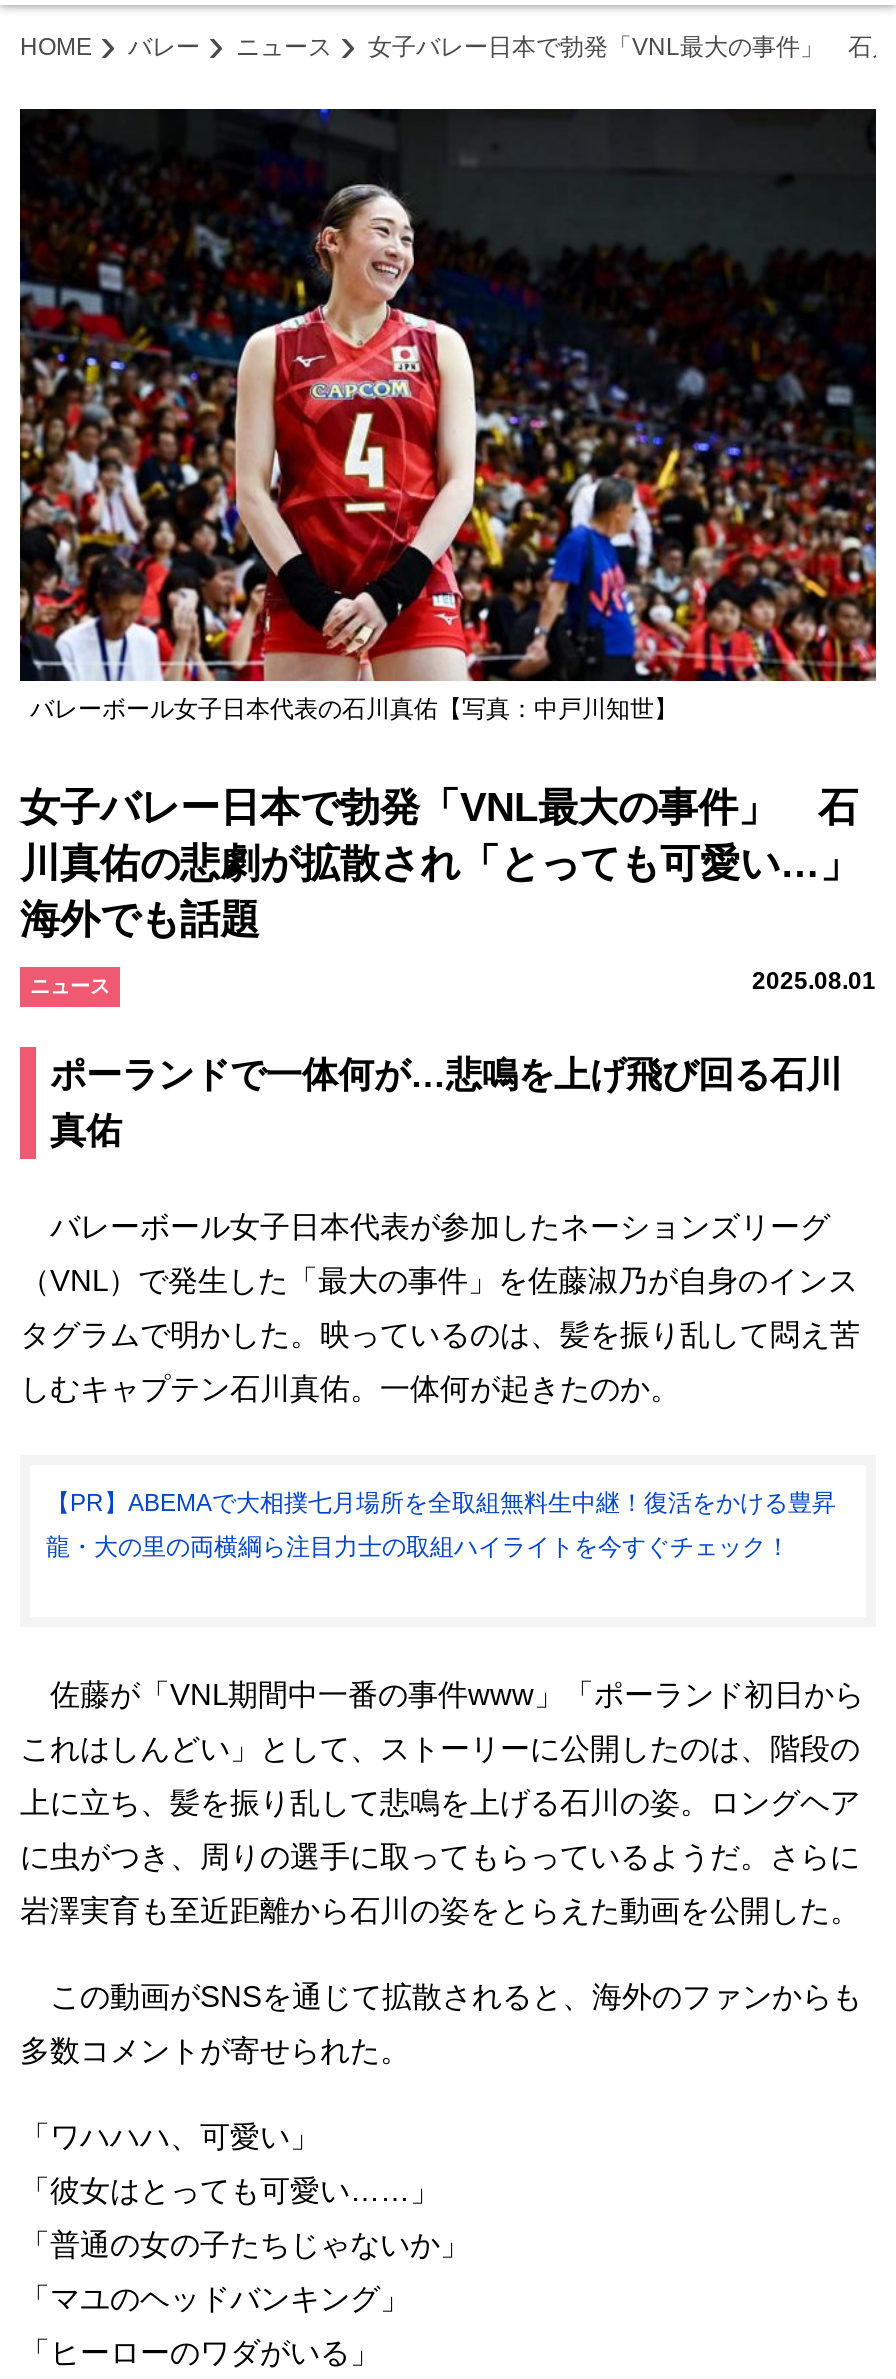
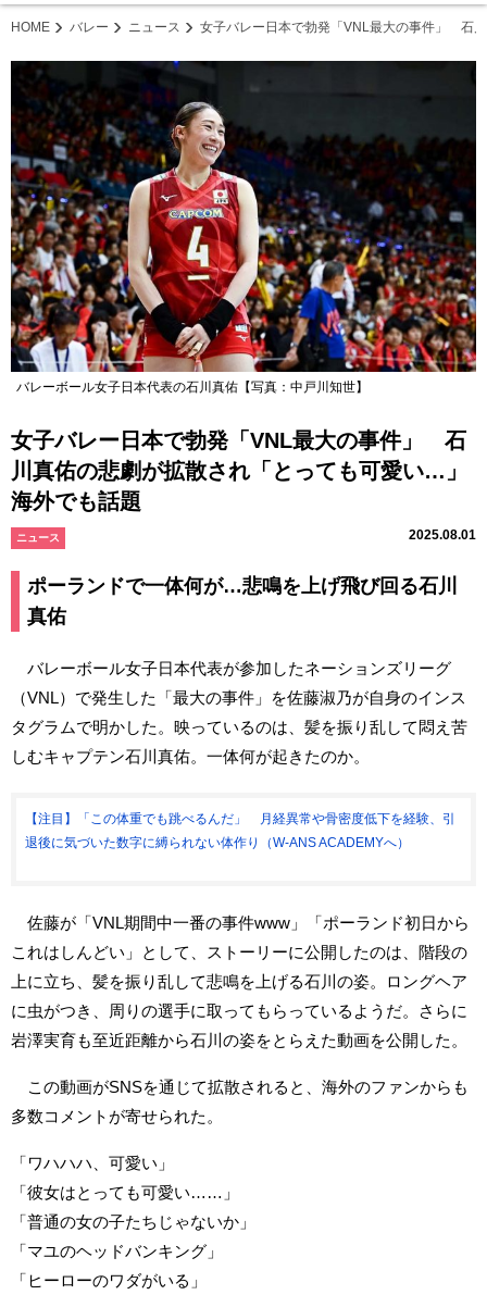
[46,1488,836,1516] 【PR】ABEMAで大相撲七月場所を全取組無料生中継！復活をかける豊昇 -> [25,811,455,826] 【注目】「この体重でも跳べるんだ」 月経異常や骨密度低下を経験、引
[46,1532,790,1560] 龍・大の里の両横綱ら注目力士の取組ハイライトを今すぐチェック！ -> [25,835,410,850] 退後に気づいた数字に縛られない体作り（W-ANS ACADEMYへ）

